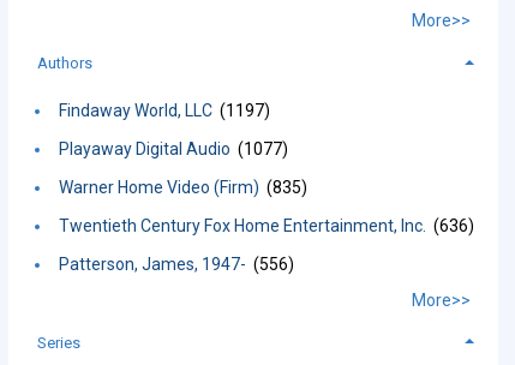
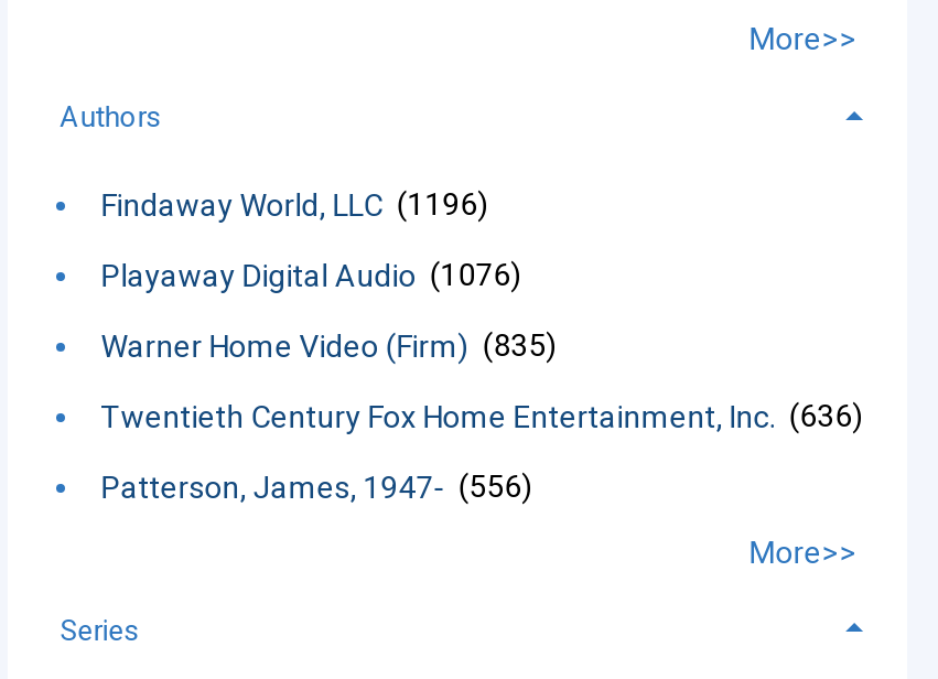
[59,101,270,121] Findaway World, LLC (1197) -> [101,187,489,223] Findaway World, LLC (1196)
[59,140,288,159] Playaway Digital Audio (1077) -> [101,258,522,293] Playaway Digital Audio (1076)

